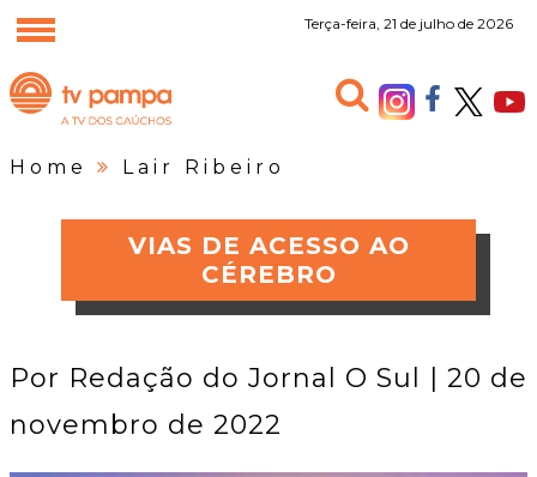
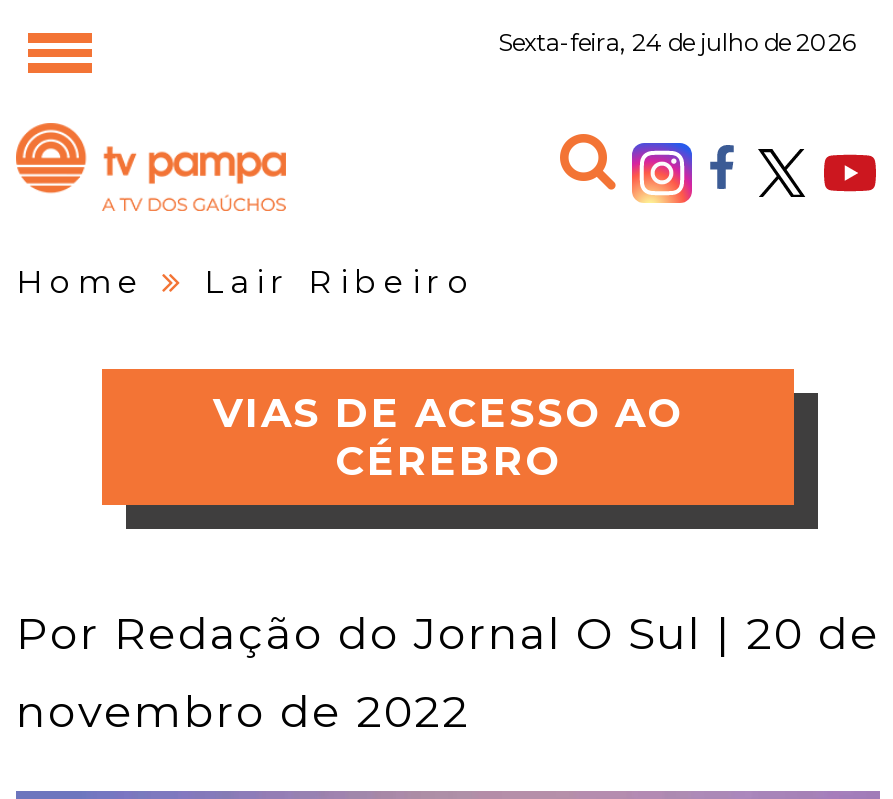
[304,14,513,32] Terça-feira, 21 de julho de 2026 -> [498,27,856,57] Sexta-feira, 24 de julho de 2026

